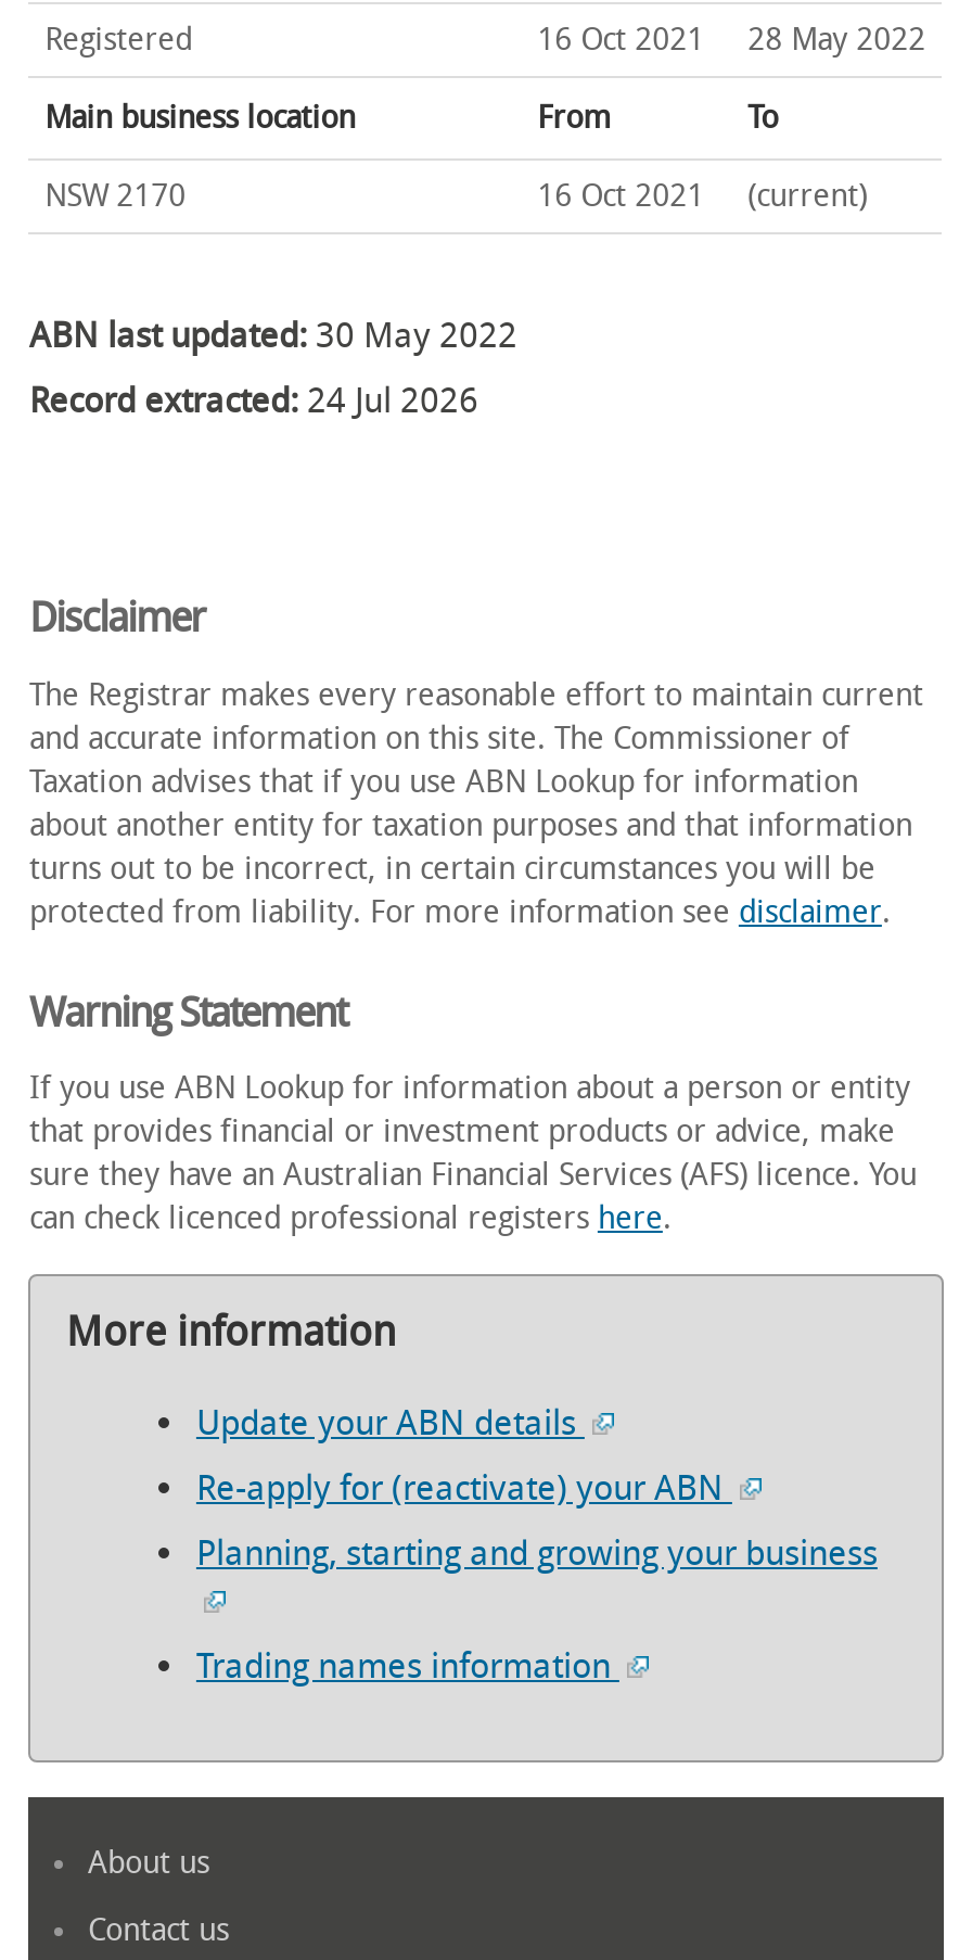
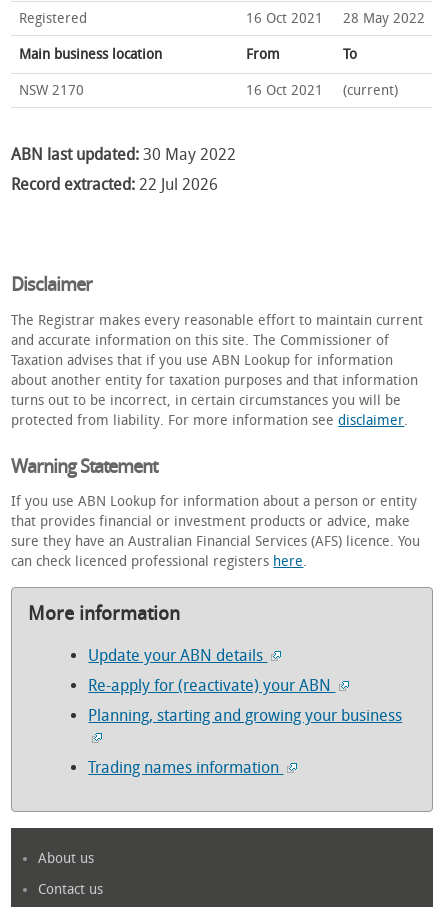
[29,380,478,421] Record extracted: 24 Jul 2026 -> [11,175,218,194] Record extracted: 22 Jul 2026

